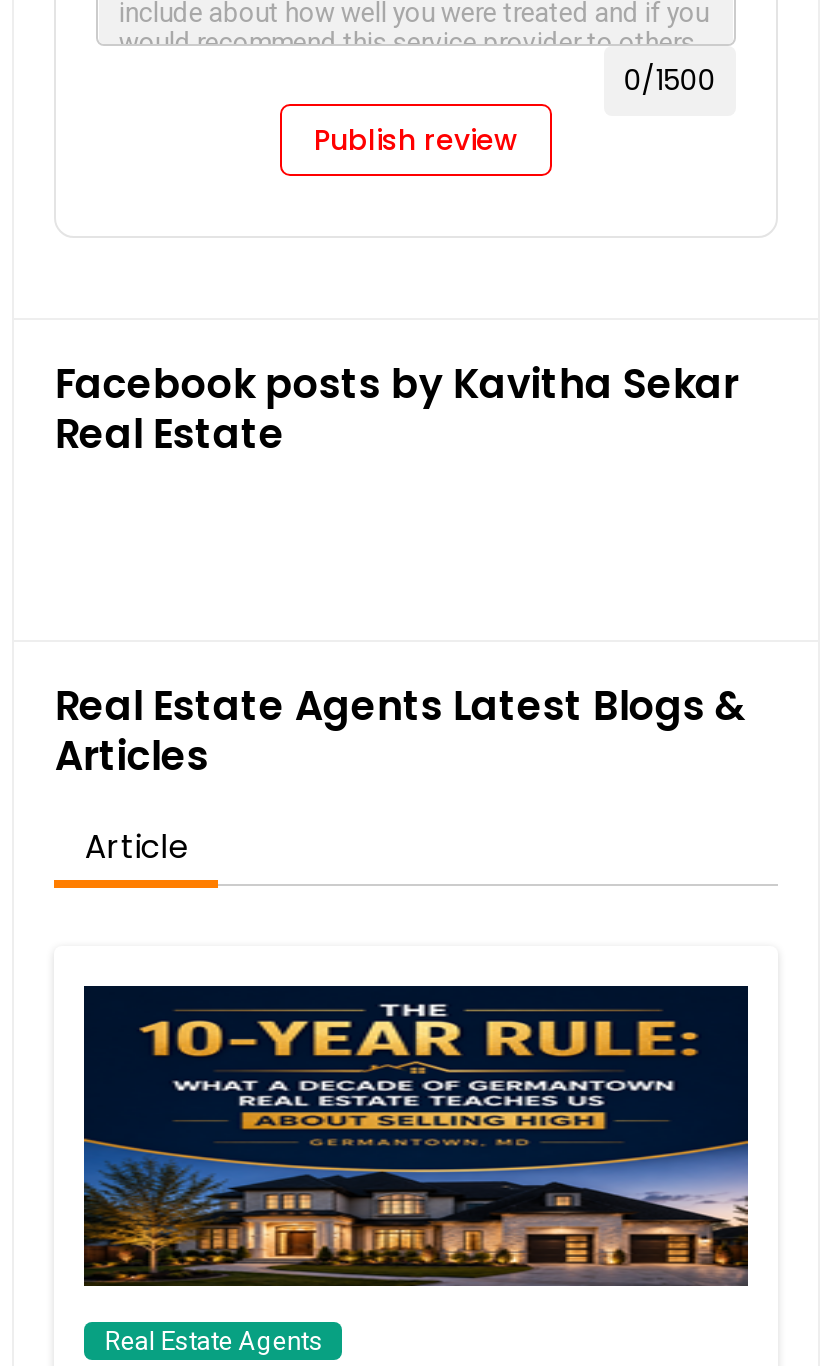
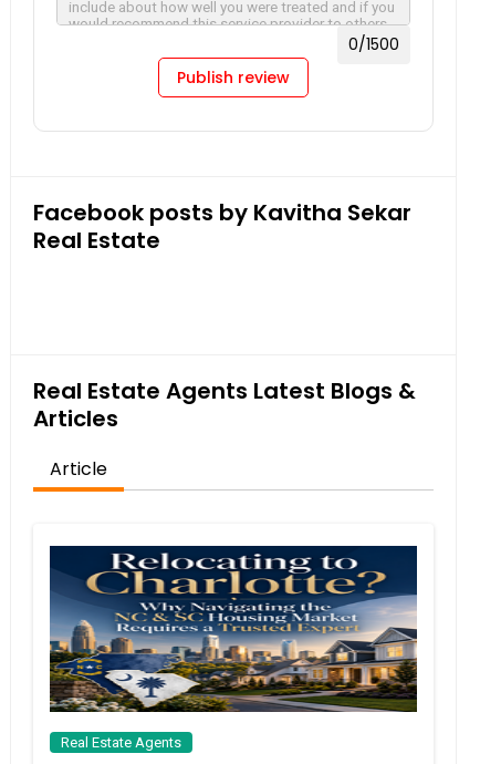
[82,998,750,1286] [image] -> [49,551,418,713] [image]

